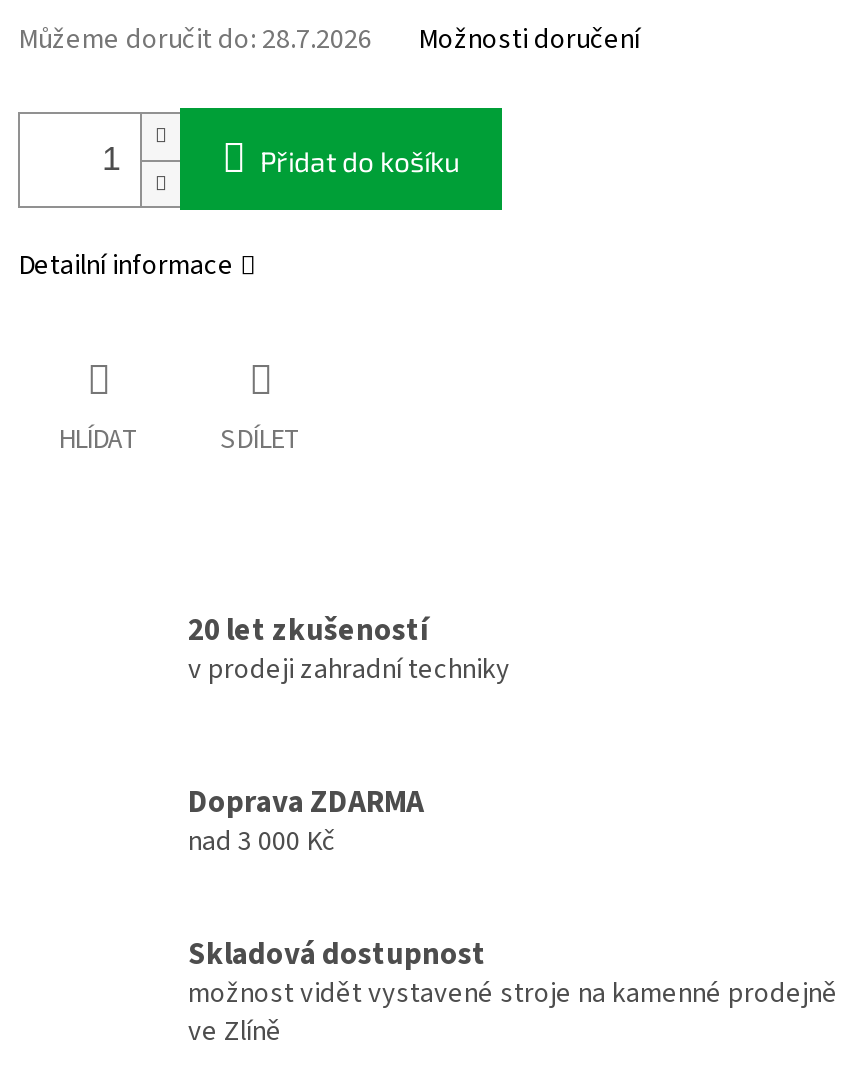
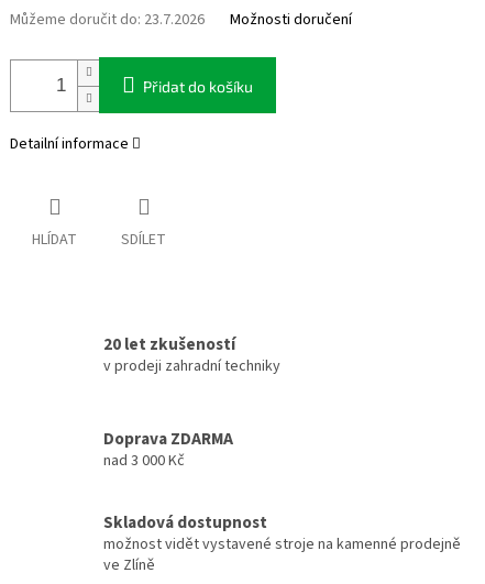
[18,21,372,61] Můžeme doručit do: 28.7.2026 -> [10,9,205,31] Můžeme doručit do: 23.7.2026

